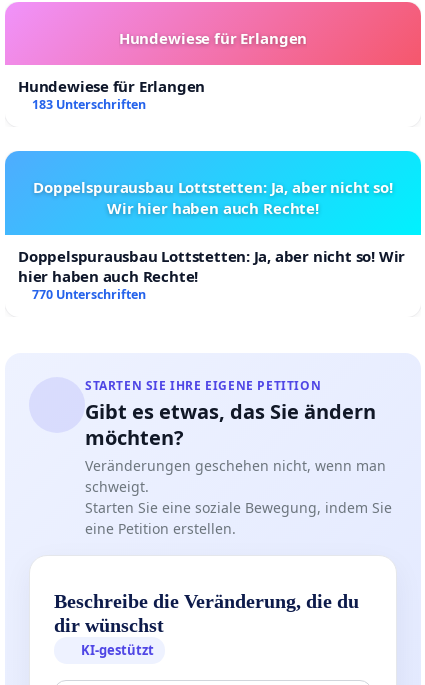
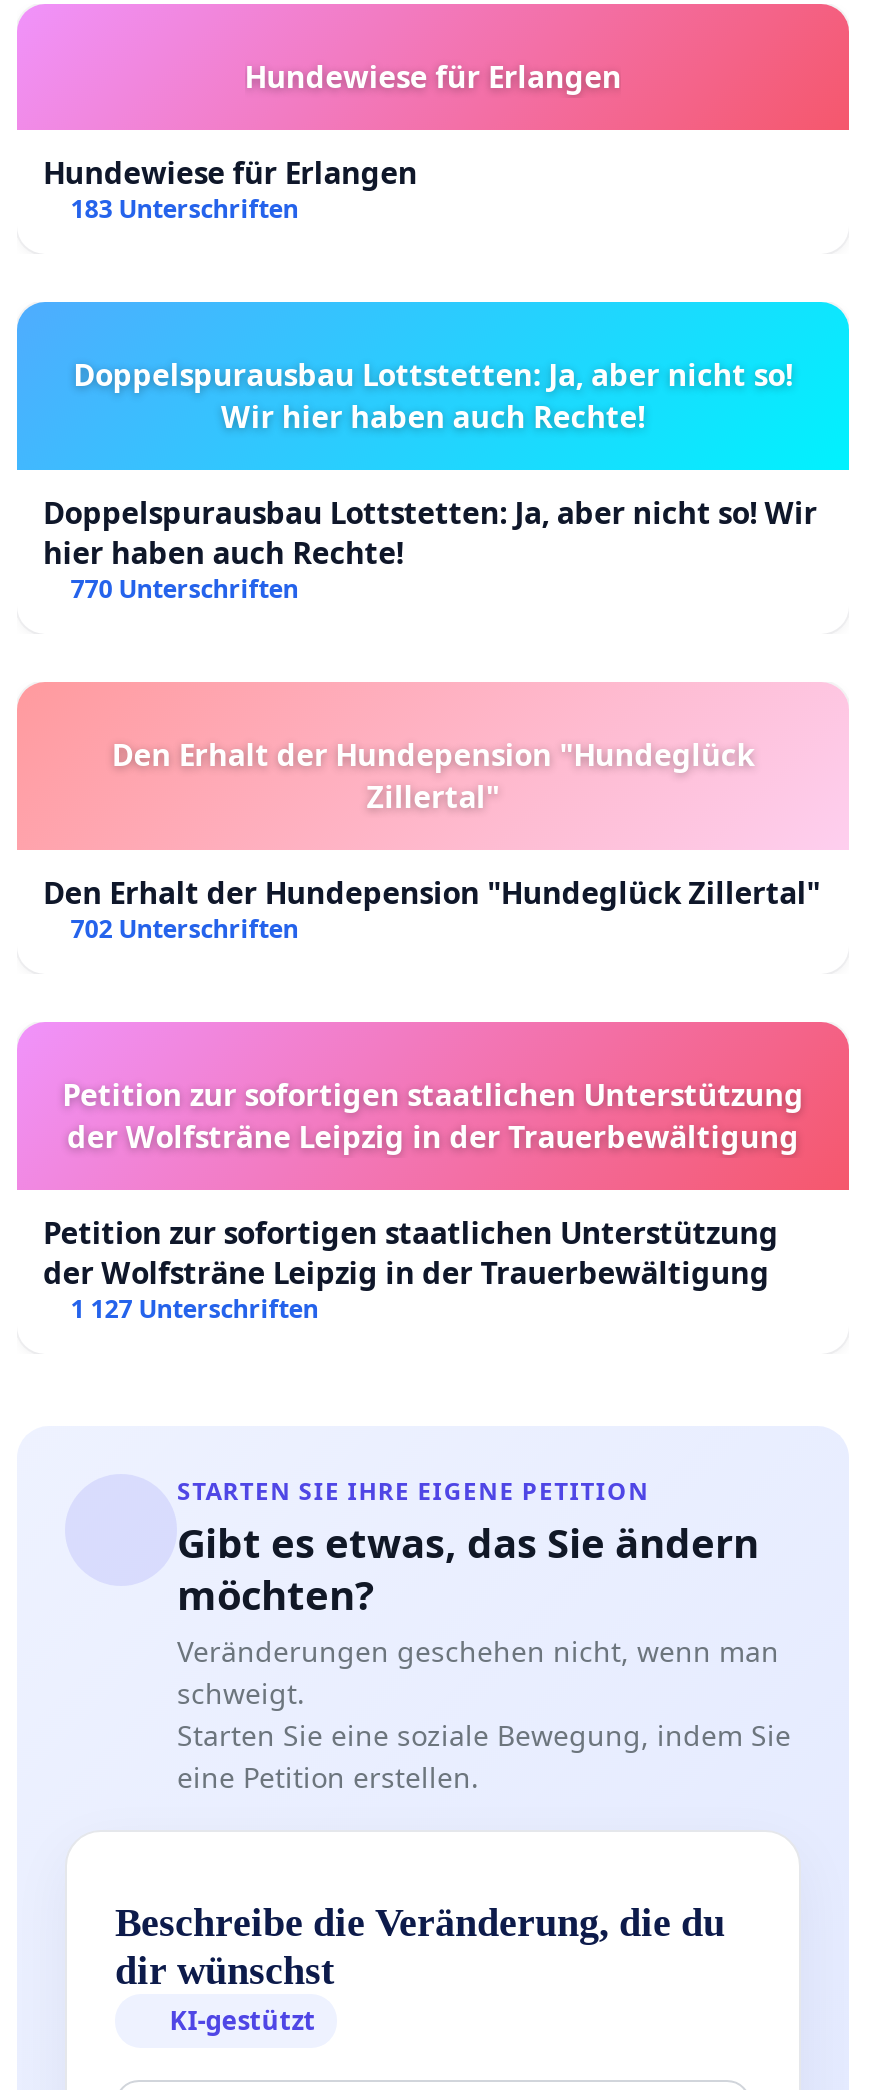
none -> [15,682,849,946] [image] | Den Erhalt der Hundepension "Hundeglück | Zillertal" | Den Erhalt der Hundepension "Hundeglück Zillertal" | 702 Unterschriften
none -> [17,1020,851,1326] [image] | Petition zur sofortigen staatlichen Unterstützung | der Wolfsträne Leipzig in der Trauerbewältigung | Petition zur sofortigen staatlichen Unterstützung | der Wolfsträne Leipzig in der Trauerbewältigung | 1 127 Unterschriften

